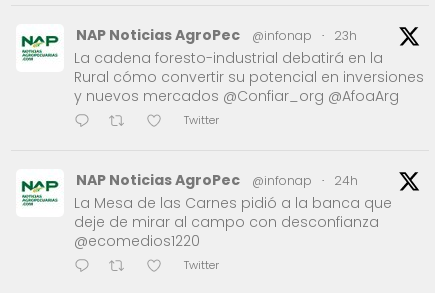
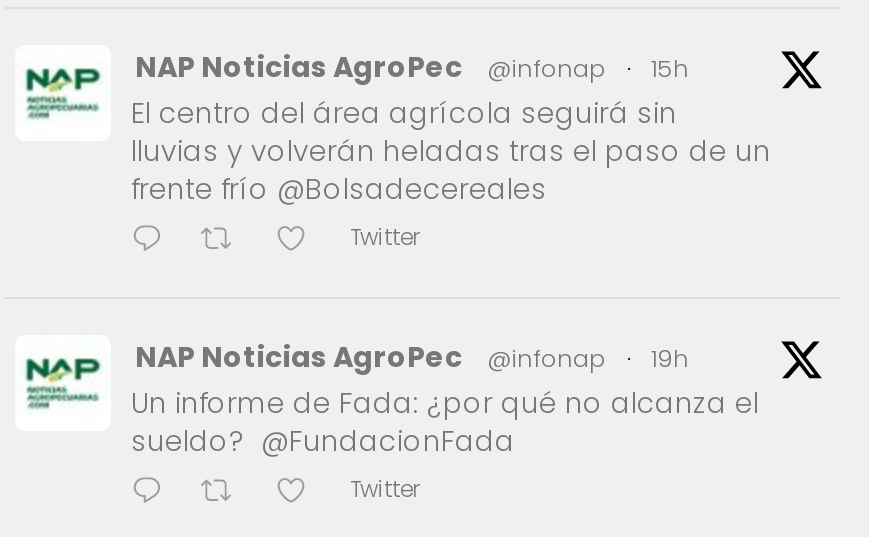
[74,27,424,106] 23h | La cadena foresto-industrial debatirá en la | Rural cómo convertir su potencial en inversiones | y nuevos mercados @Confiar_org @AfoaArg -> [131,51,771,209] 15h | El centro del área agrícola seguirá sin | lluvias y volverán heladas tras el paso de un | frente frío @Bolsadecereales
[74,172,392,251] 24h | La Mesa de las Carnes pidió a la banca que | deje de mirar al campo con desconfianza | @ecomedios1220 -> [131,341,759,461] 19h | Un informe de Fada: ¿por qué no alcanza el | sueldo? @FundacionFada

